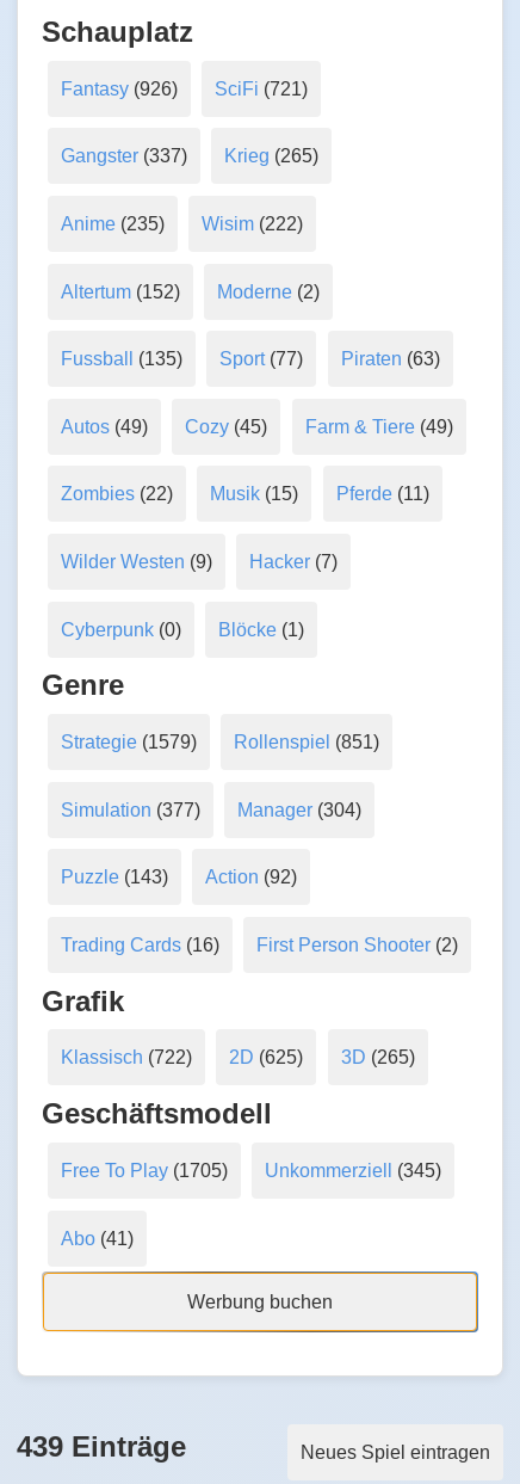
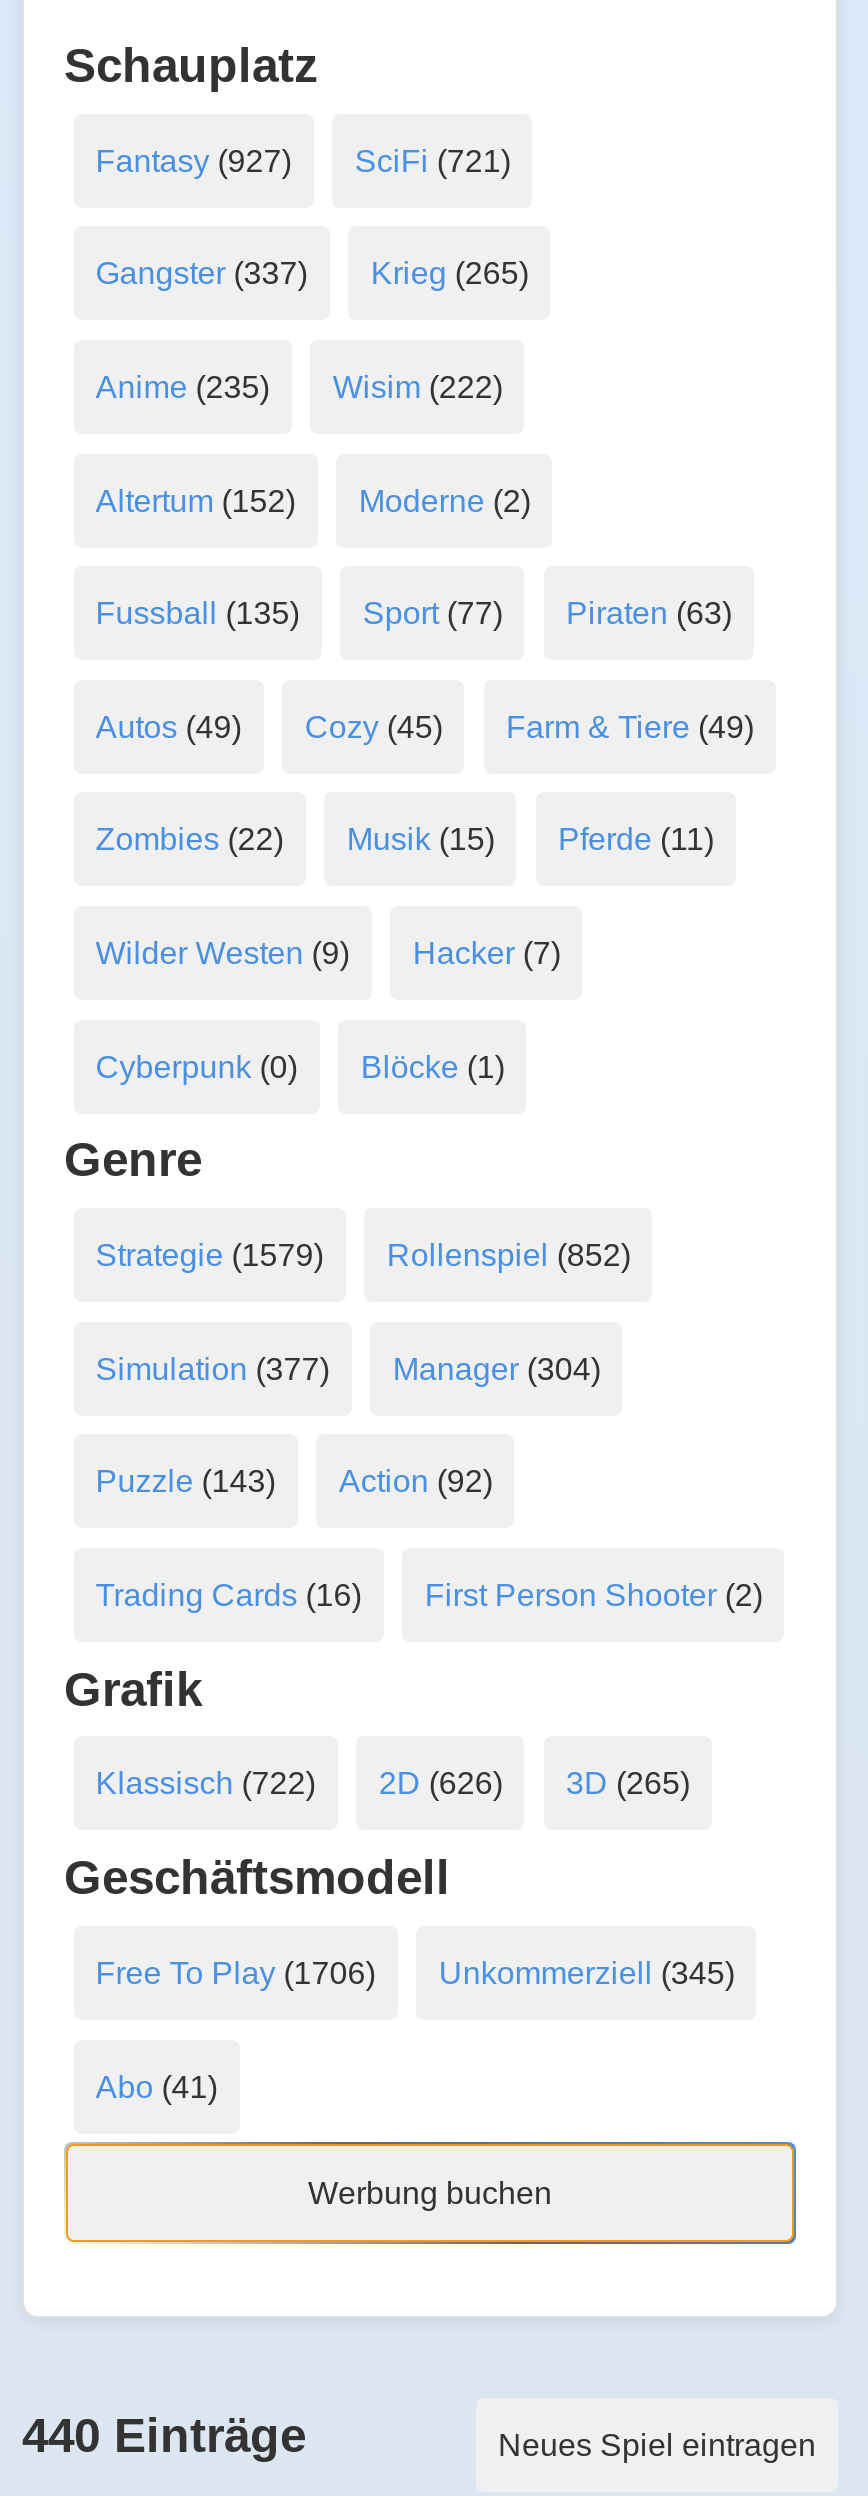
[61,79,308,99] Fantasy (926) SciFi (721) -> [96,144,511,178] Fantasy (927) SciFi (721)
[61,732,380,752] Strategie (1579) Rollenspiel (851) -> [96,1238,631,1272] Strategie (1579) Rollenspiel (852)
[61,1048,415,1068] Klassisch (722) 2D (625) 3D (265) -> [96,1767,690,1801] Klassisch (722) 2D (626) 3D (265)
[61,1161,442,1181] Free To Play (1705) Unkommerziell (345) -> [96,1956,735,1990] Free To Play (1706) Unkommerziell (345)
[17,1431,186,1463] 439 Einträge -> [22,2409,306,2463] 440 Einträge

